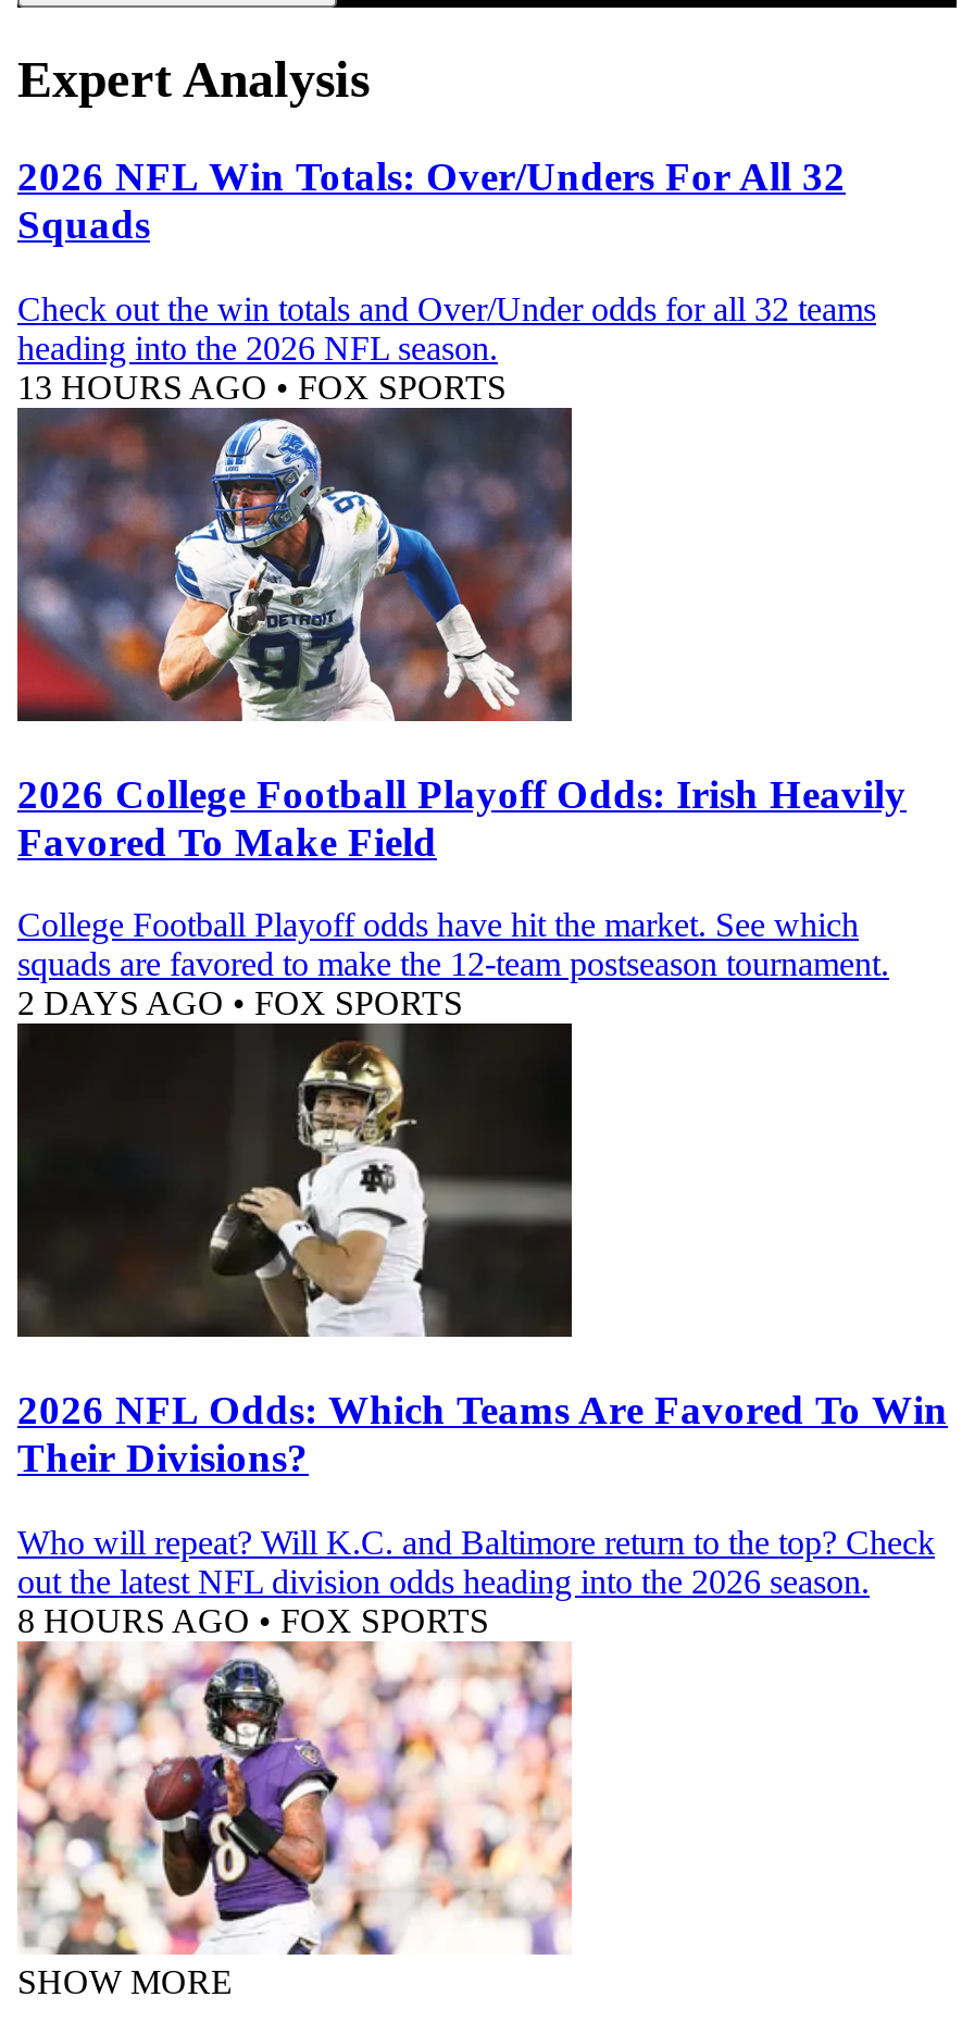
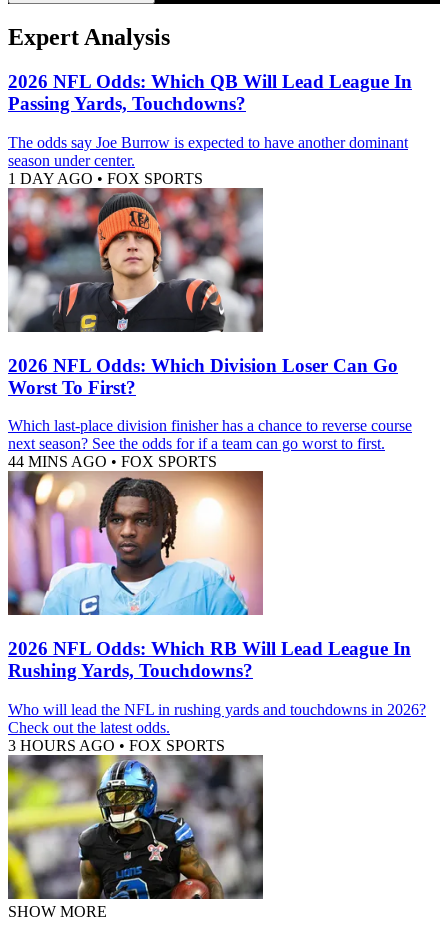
[17,154,846,247] 2026 NFL Win Totals: Over/Unders For All 32 | Squads -> [8,71,412,114] 2026 NFL Odds: Which QB Will Lead League In | Passing Yards, Touchdowns?
[17,290,876,405] Check out the win totals and Over/Under odds for all 32 teams | heading into the 2026 NFL season. | 13 HOURS AGO • FOX SPORTS -> [8,134,408,187] The odds say Joe Burrow is expected to have another dominant | season under center. | 1 DAY AGO • FOX SPORTS
[15,410,907,864] [image] | 2026 College Football Playoff Odds: Irish Heavily | Favored To Make Field -> [7,188,398,398] [image] | 2026 NFL Odds: Which Division Loser Can Go | Worst To First?
[15,907,889,1339] [image] | College Football Playoff odds have hit the market. See which | squads are favored to make the 12-team postseason tournament. | 2 DAYS AGO • FOX SPORTS -> [7,417,412,616] [image] | Which last-place division finisher has a chance to reverse course | next season? See the odds for if a team can go worst to first. | 44 MINS AGO • FOX SPORTS
[17,1387,948,1480] 2026 NFL Odds: Which Teams Are Favored To Win | Their Divisions? -> [8,638,411,681] 2026 NFL Odds: Which RB Will Lead League In | Rushing Yards, Touchdowns?
[17,1523,935,1639] Who will repeat? Will K.C. and Baltimore return to the top? Check | out the latest NFL division odds heading into the 2026 season. | 8 HOURS AGO • FOX SPORTS -> [8,701,426,754] Who will lead the NFL in rushing yards and touchdowns in 2026? | Check out the latest odds. | 3 HOURS AGO • FOX SPORTS
[15,1641,574,1957] [image] -> [7,754,264,900] [image]

